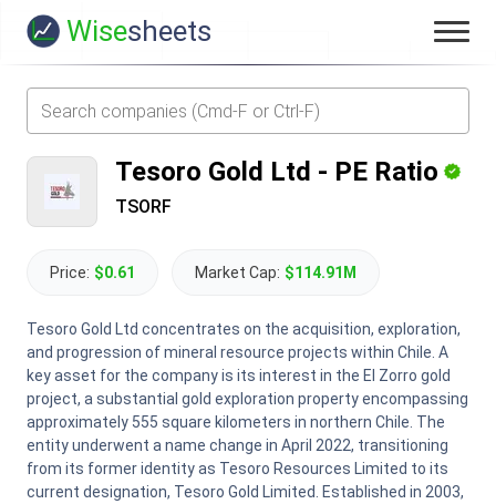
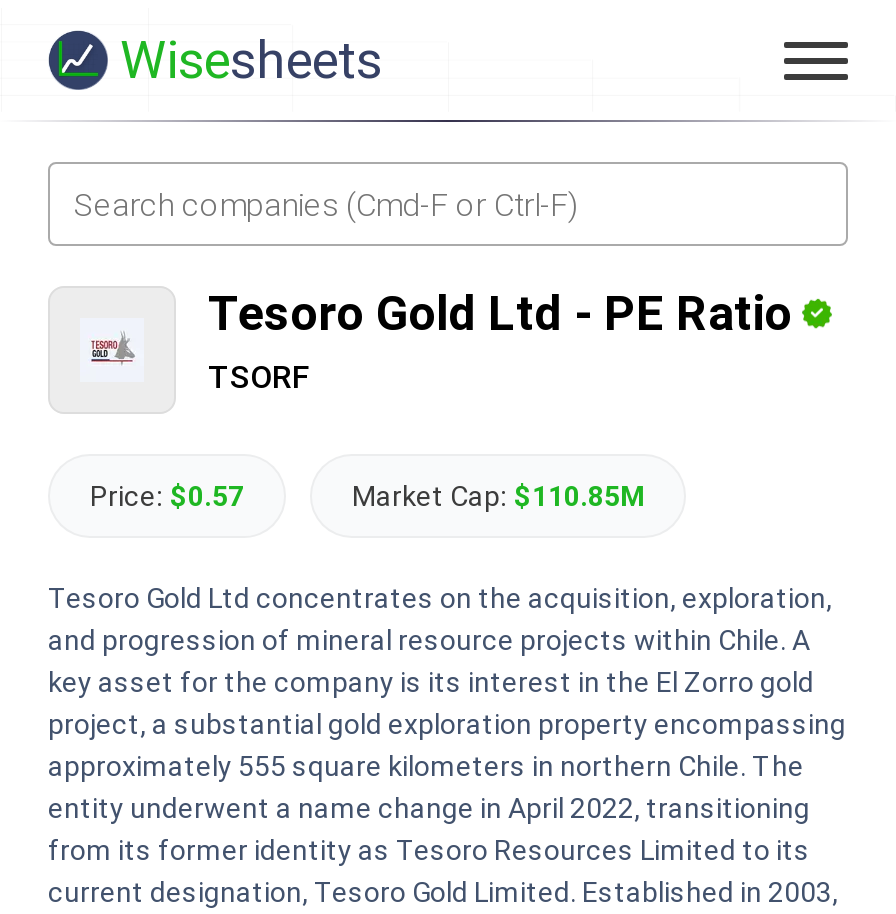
[50,264,135,281] Price: $0.61 -> [90,480,244,512] Price: $0.57
[195,264,356,281] Market Cap: $114.91M -> [352,480,644,512] Market Cap: $110.85M

